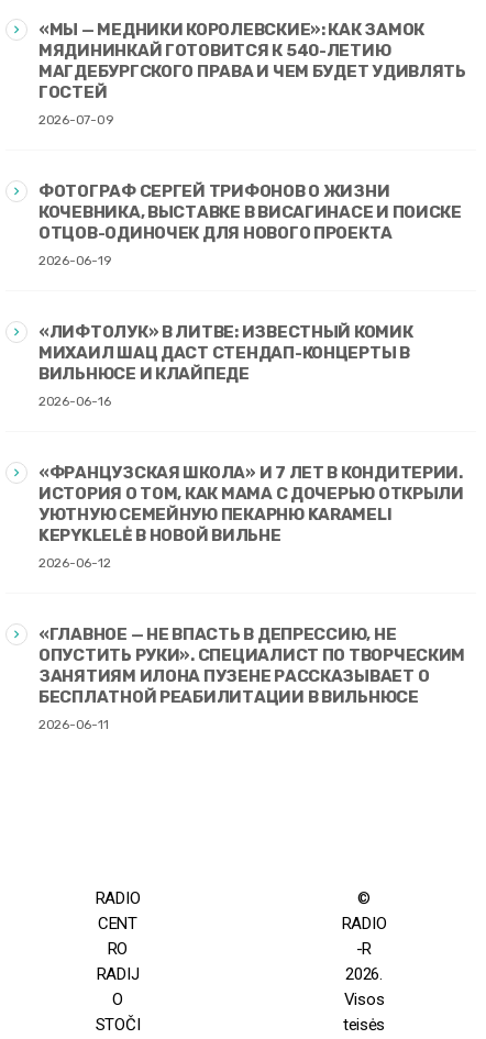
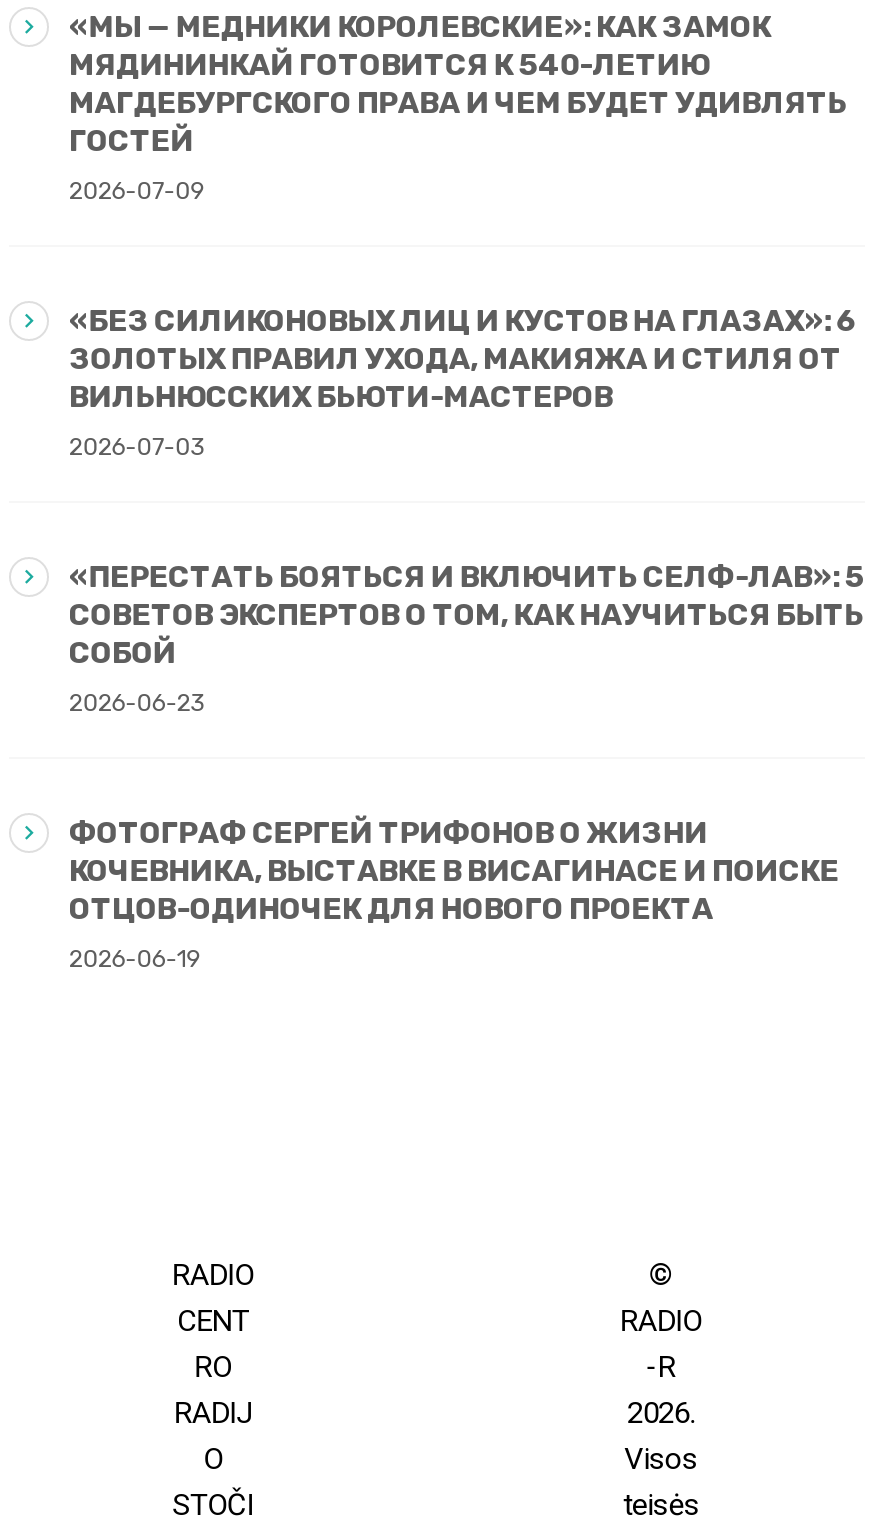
none -> [69,304,856,462] «БЕЗ СИЛИКОНОВЫХ ЛИЦ И КУСТОВ НА ГЛАЗАХ»: 6 | ЗОЛОТЫХ ПРАВИЛ УХОДА, МАКИЯЖА И СТИЛЯ ОТ | ВИЛЬНЮССКИХ БЬЮТИ-МАСТЕРОВ | 2026-07-03
none -> [69,560,864,718] «ПЕРЕСТАТЬ БОЯТЬСЯ И ВКЛЮЧИТЬ СЕЛФ-ЛАВ»: 5 | СОВЕТОВ ЭКСПЕРТОВ О ТОМ, КАК НАУЧИТЬСЯ БЫТЬ | СОБОЙ | 2026-06-23
moved [38,182,462,269] -> [69,816,839,974]: ФОТОГРАФ СЕРГЕЙ ТРИФОНОВ О ЖИЗНИ | КОЧЕВНИКА, ВЫСТАВКЕ В ВИСАГИНАСЕ И ПОИСКЕ | ОТЦОВ-ОДИНОЧЕК ДЛЯ НОВОГО ПРОЕКТА | 2026-06-19
[38,322,413,409] «ЛИФТОЛУК» В ЛИТВЕ: ИЗВЕСТНЫЙ КОМИК | МИХАИЛ ШАЦ ДАСТ СТЕНДАП-КОНЦЕРТЫ В | ВИЛЬНЮСЕ И КЛАЙПЕДЕ | 2026-06-16 -> none
[38,463,464,571] «ФРАНЦУЗСКАЯ ШКОЛА» И 7 ЛЕТ В КОНДИТЕРИИ. | ИСТОРИЯ О ТОМ, КАК МАМА С ДОЧЕРЬЮ ОТКРЫЛИ | УЮТНУЮ СЕМЕЙНУЮ ПЕКАРНЮ KARAMELI | KEPYKLELĖ В НОВОЙ ВИЛЬНЕ | 2026-06-12 -> none
[38,625,465,733] «ГЛАВНОЕ — НЕ ВПАСТЬ В ДЕПРЕССИЮ, НЕ | ОПУСТИТЬ РУКИ». СПЕЦИАЛИСТ ПО ТВОРЧЕСКИМ | ЗАНЯТИЯМ ИЛОНА ПУЗЕНЕ РАССКАЗЫВАЕТ О | БЕСПЛАТНОЙ РЕАБИЛИТАЦИИ В ВИЛЬНЮСЕ | 2026-06-11 -> none

